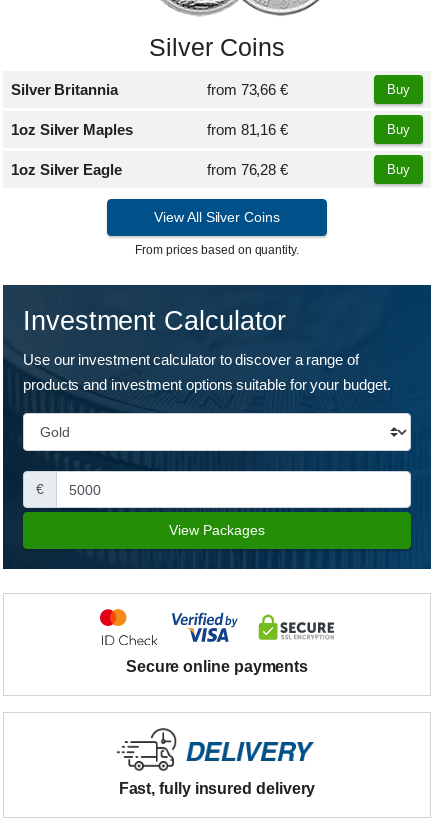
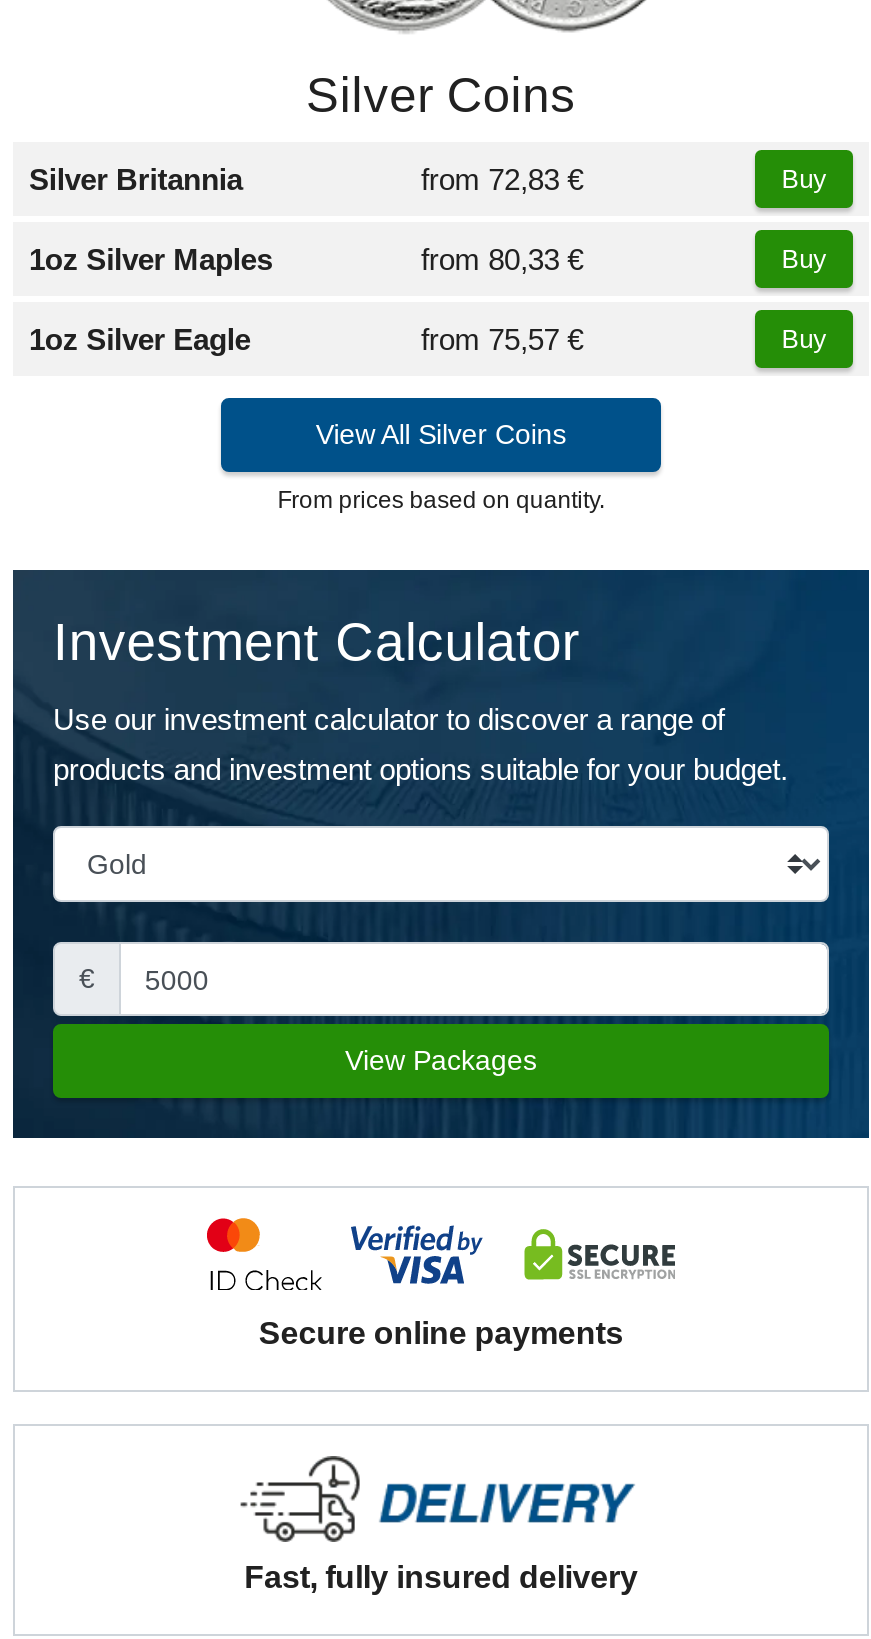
[207,81,288,98] from 73,66 € -> [421,162,583,196] from 72,83 €
[207,121,288,138] from 81,16 € -> [421,242,583,276] from 80,33 €
[207,161,288,178] from 76,28 € -> [421,322,583,356] from 75,57 €

